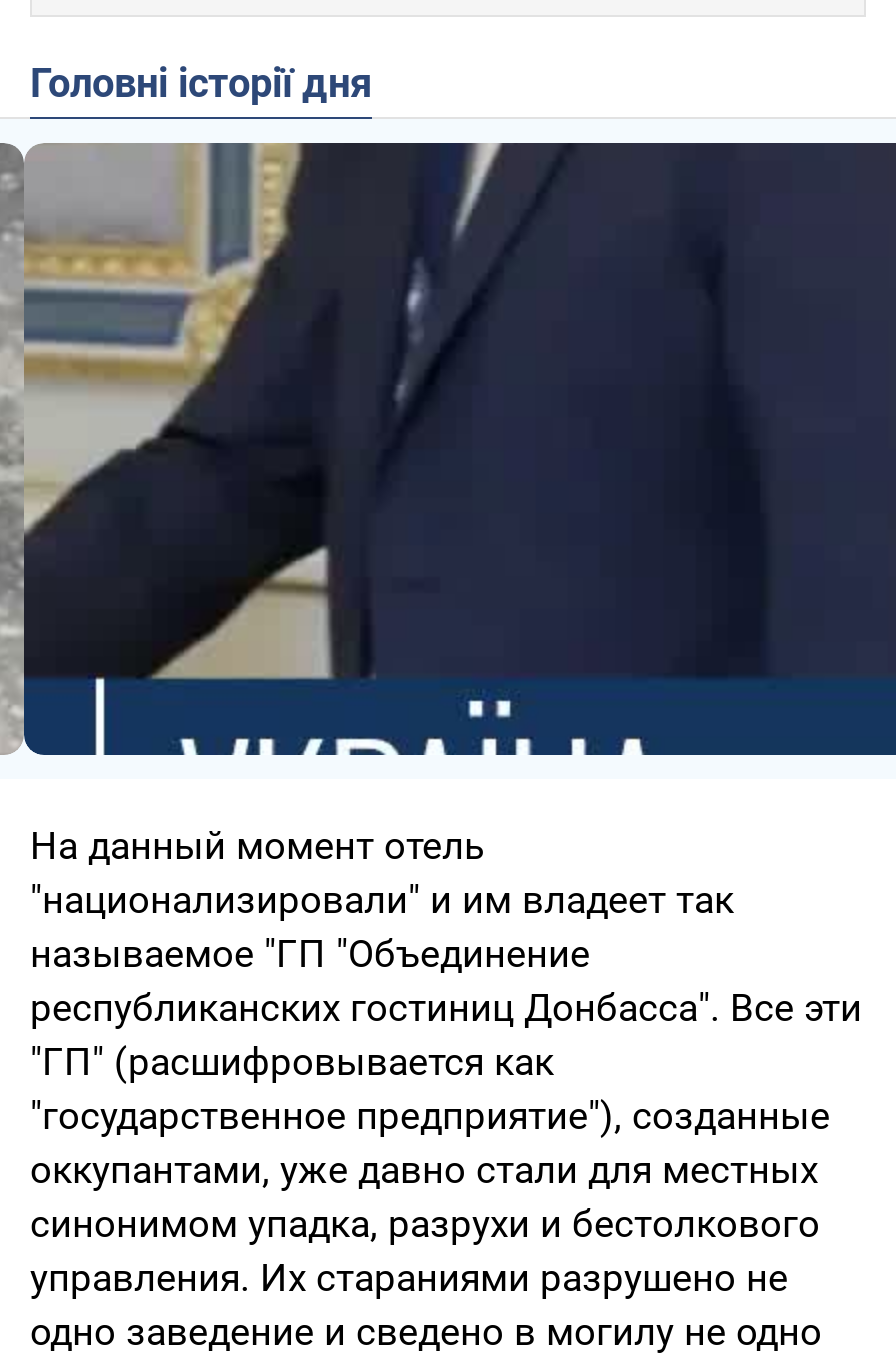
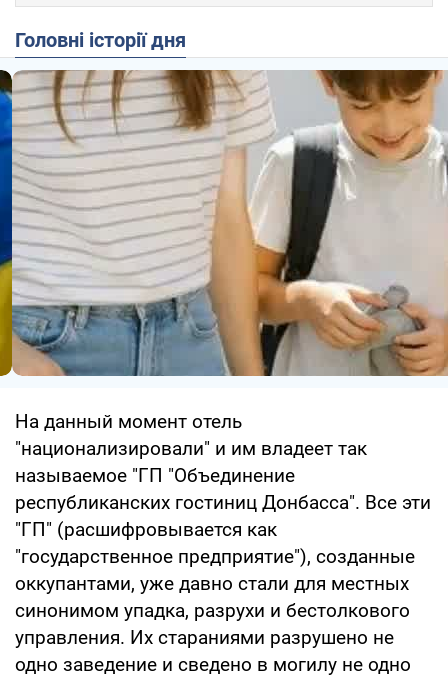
[6,141,890,757] [image] -> [3,69,445,377] [image]

